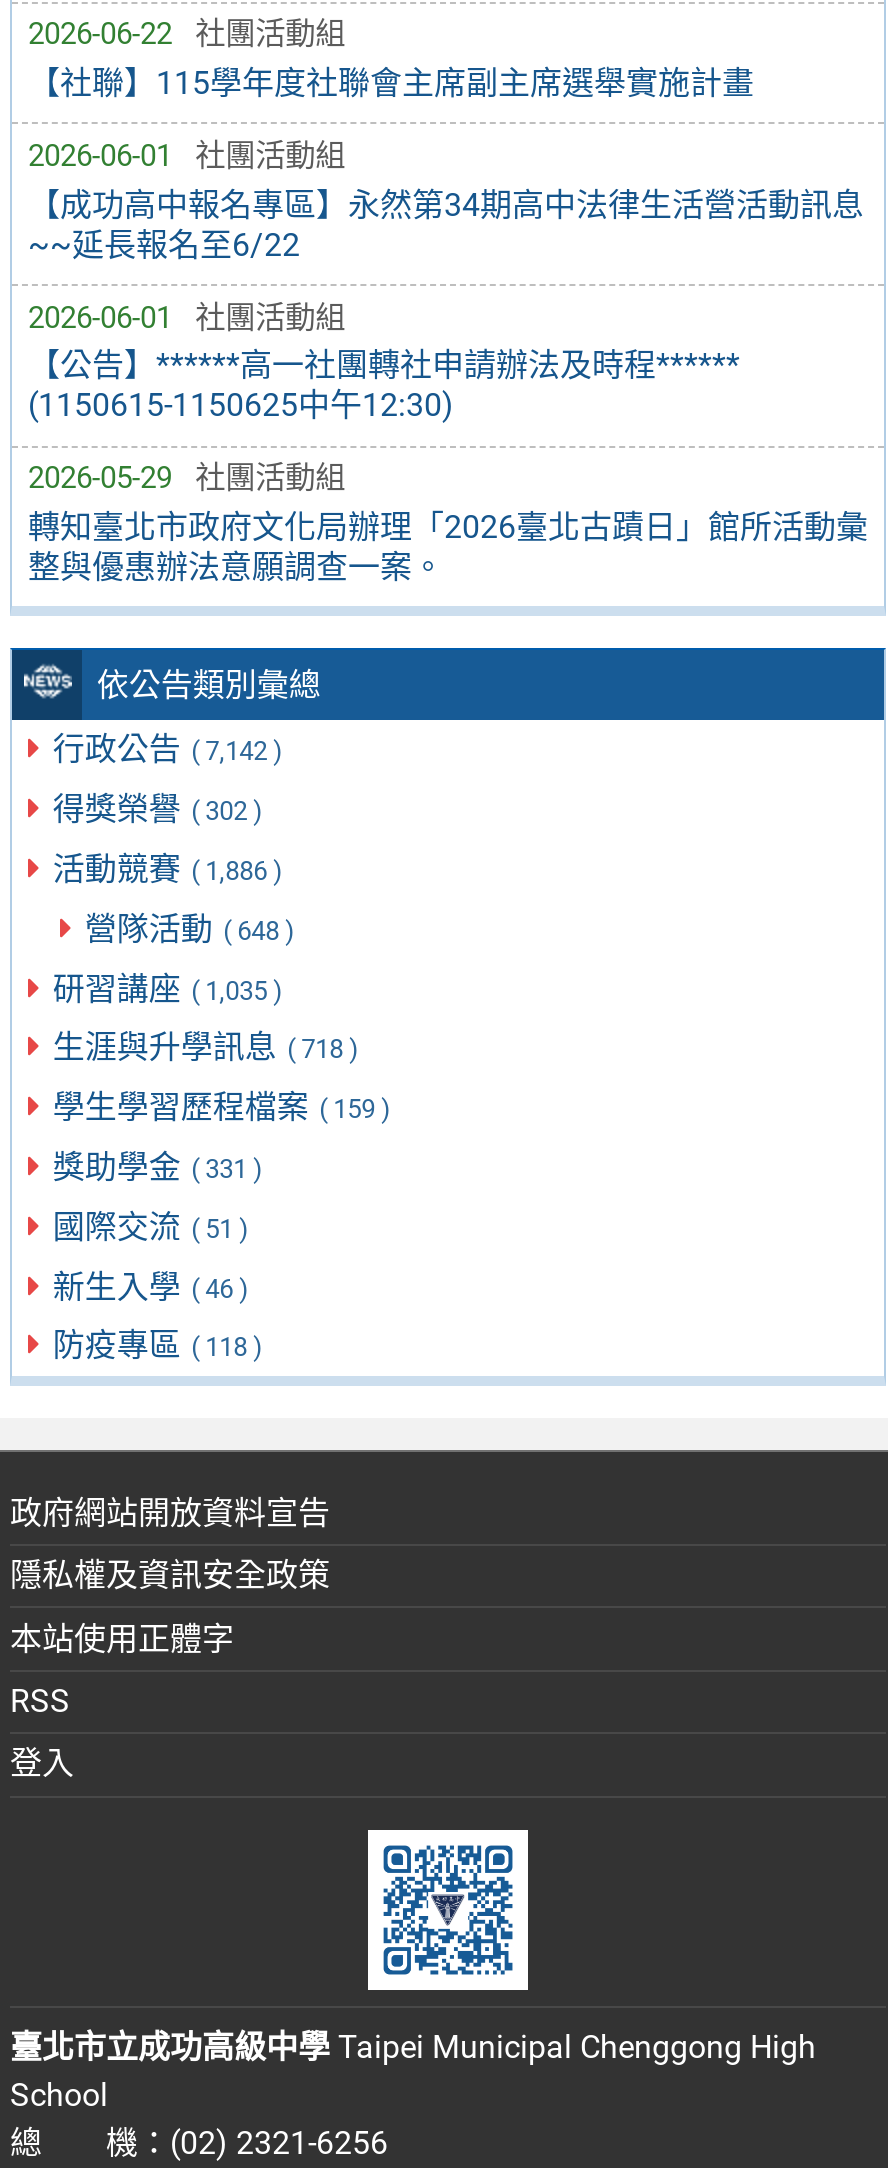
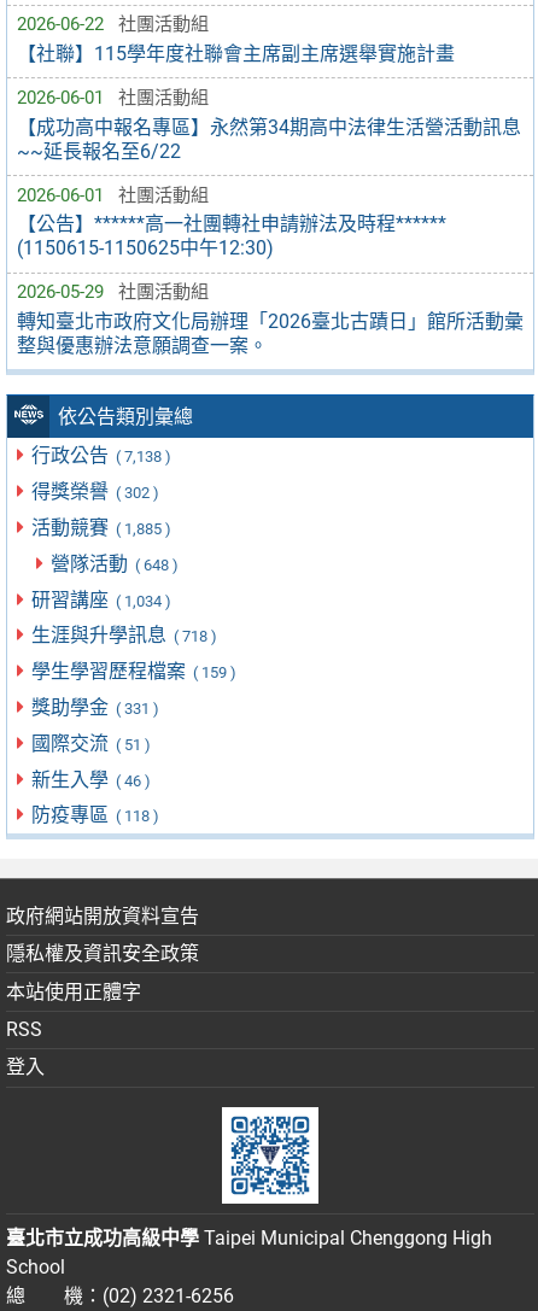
[53,731,283,769] 行政公告 ( 7,142 ) -> [32,444,171,467] 行政公告 ( 7,138 )
[53,850,283,888] 活動競賽 ( 1,886 ) -> [32,516,171,539] 活動競賽 ( 1,885 )
[53,969,283,1007] 研習講座 ( 1,035 ) -> [32,588,171,611] 研習講座 ( 1,034 )

